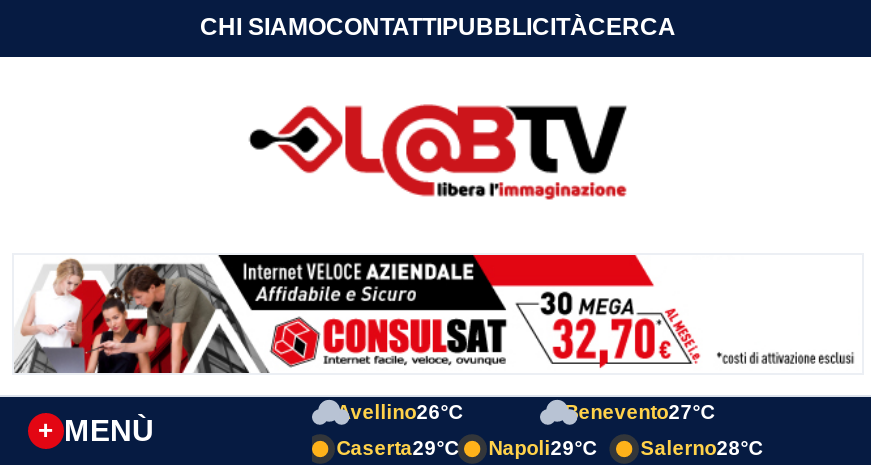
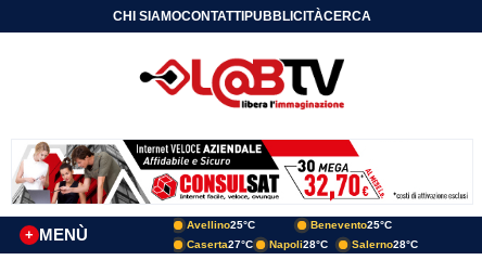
[337,401,463,423] Avellino26°C -> [187,219,255,230] Avellino25°C
[565,401,715,423] Benevento27°C -> [311,219,392,230] Benevento25°C
[337,437,459,459] Caserta29°C -> [187,238,253,250] Caserta27°C
[489,437,597,459] Napoli29°C -> [270,238,328,250] Napoli28°C

